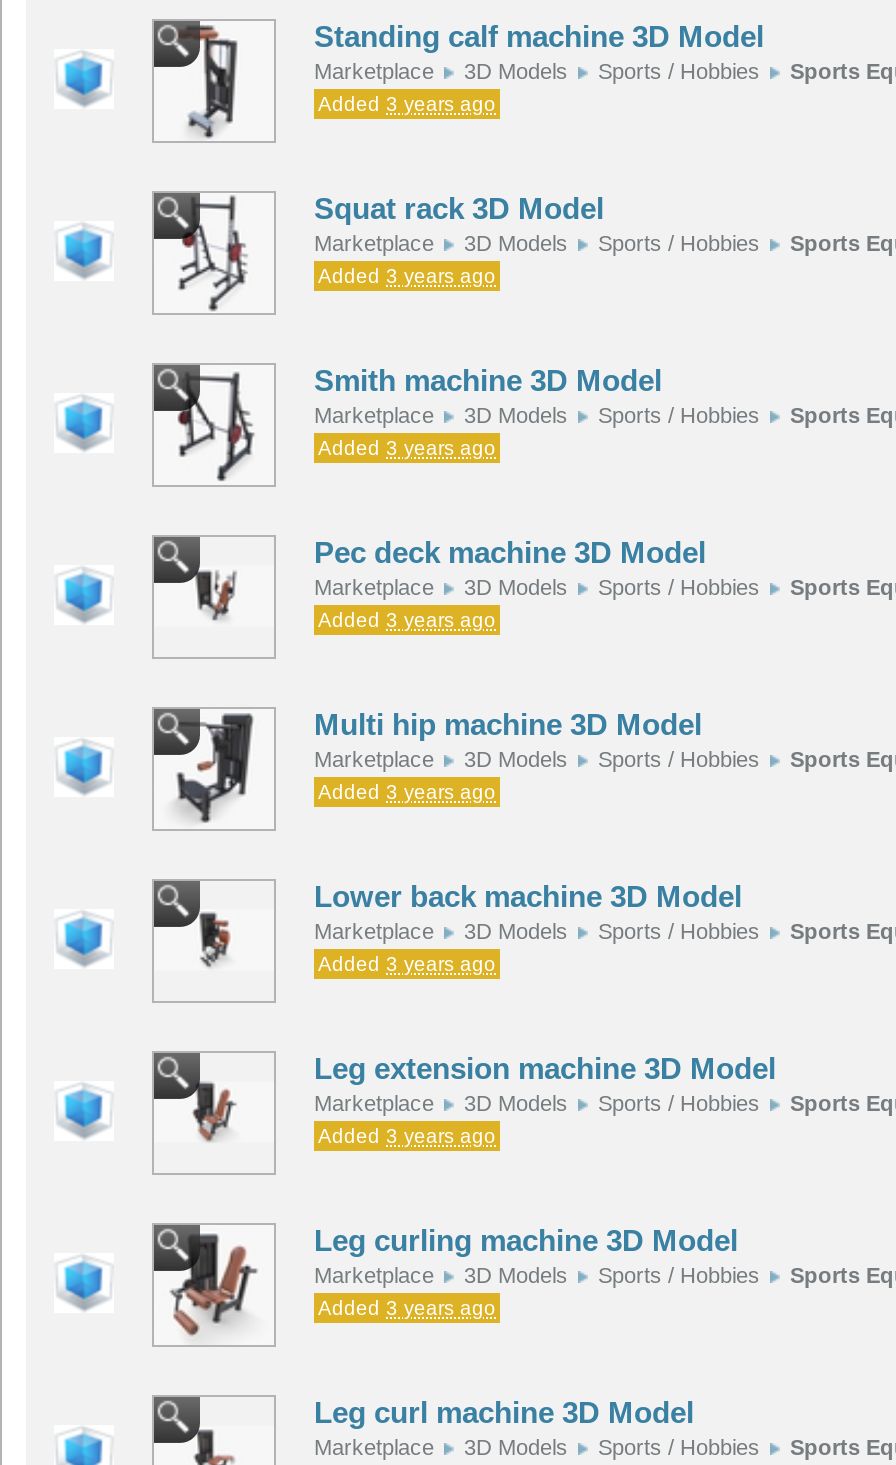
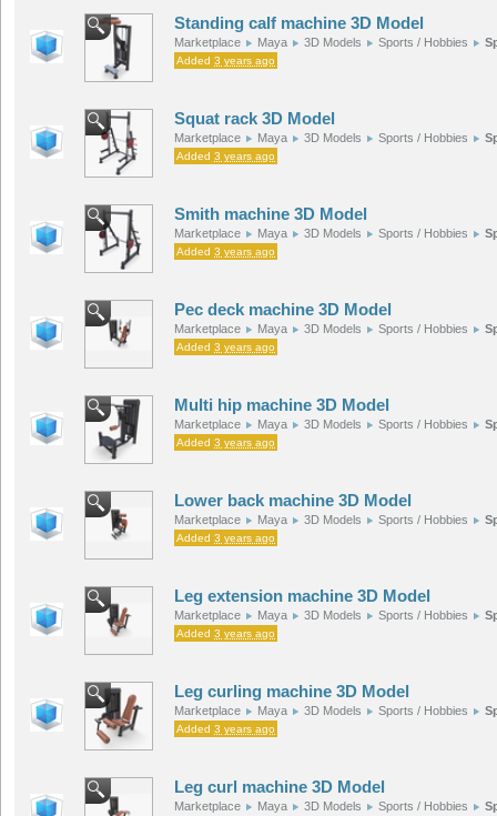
none -> [257,36,287,49] Maya
none -> [257,131,287,144] Maya
none -> [257,226,287,240] Maya
none -> [257,322,287,335] Maya
none -> [257,417,287,431] Maya
none -> [257,513,287,526] Maya
none -> [257,608,287,622] Maya
none -> [257,704,287,717] Maya
none -> [257,799,287,813] Maya

